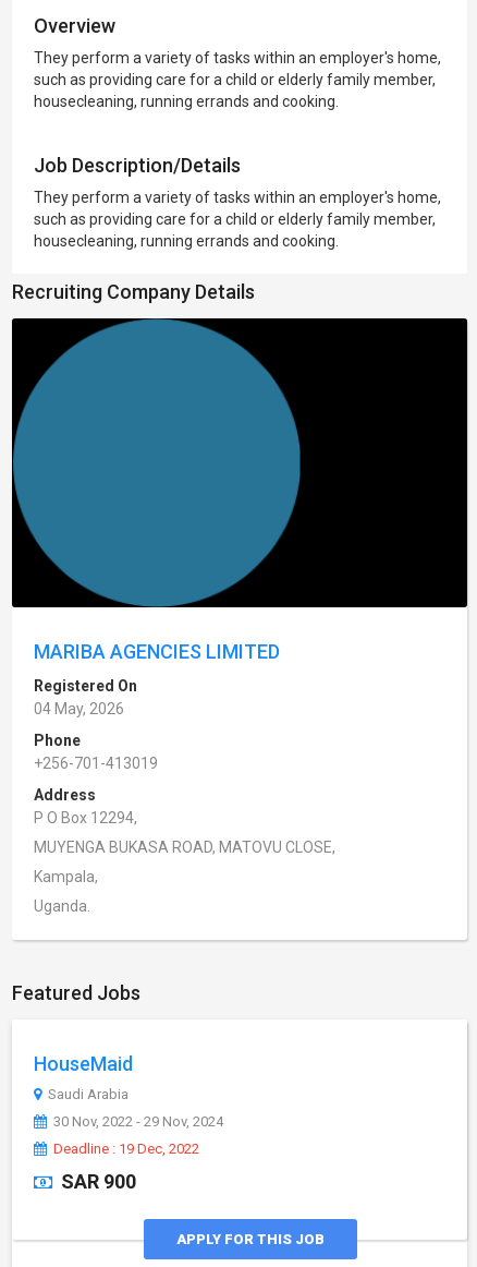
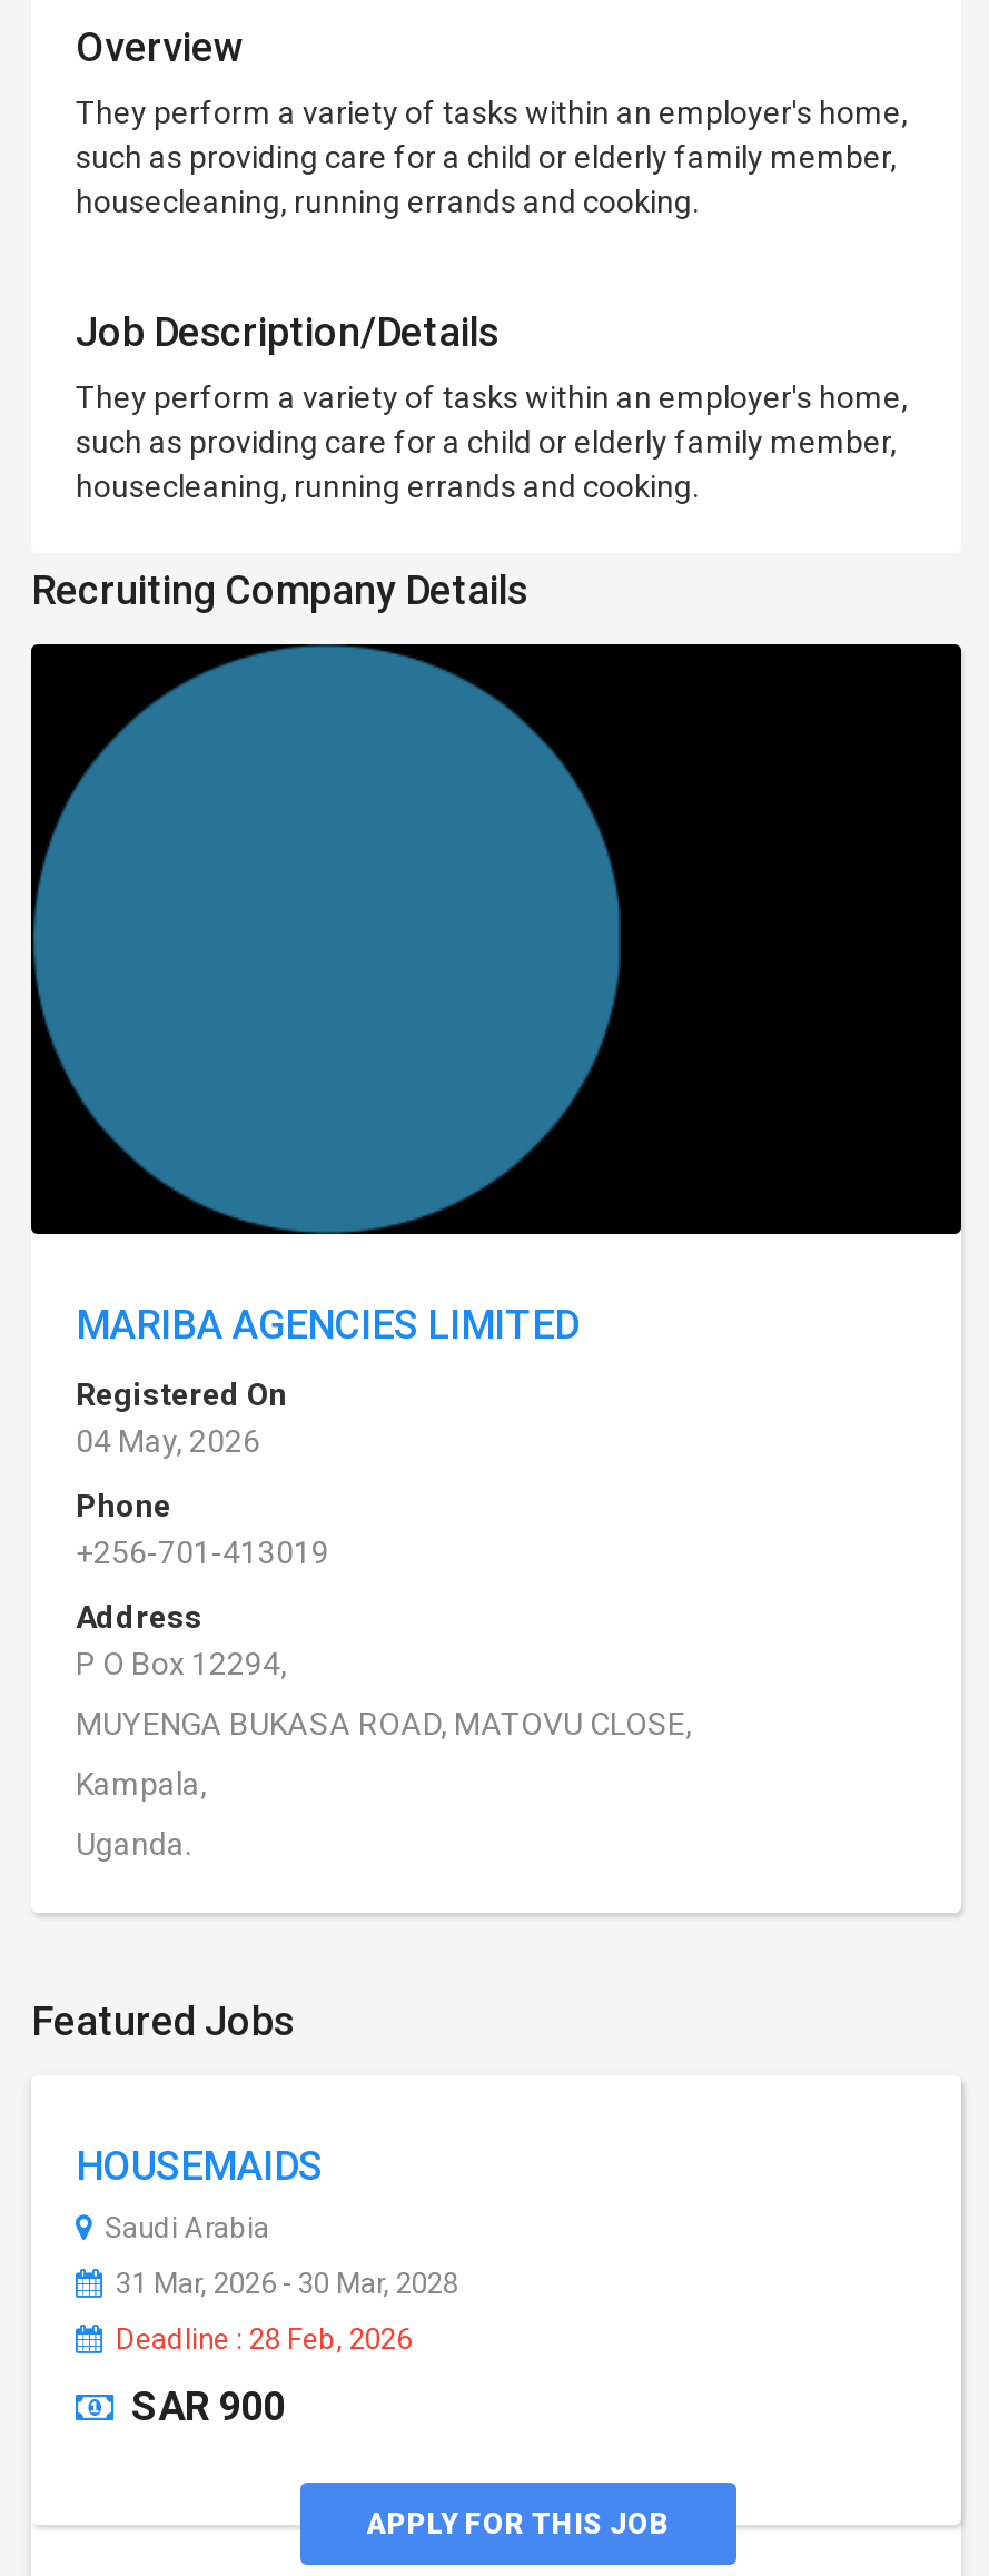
[34,1052,133,1075] HouseMaid -> [76,2142,323,2189] HOUSEMAIDS
[53,1113,223,1130] 30 Nov, 2022 - 29 Nov, 2024 -> [116,2267,458,2300] 31 Mar, 2026 - 30 Mar, 2028
[53,1141,199,1157] Deadline : 19 Dec, 2022 -> [116,2322,412,2356] Deadline : 28 Feb, 2026

